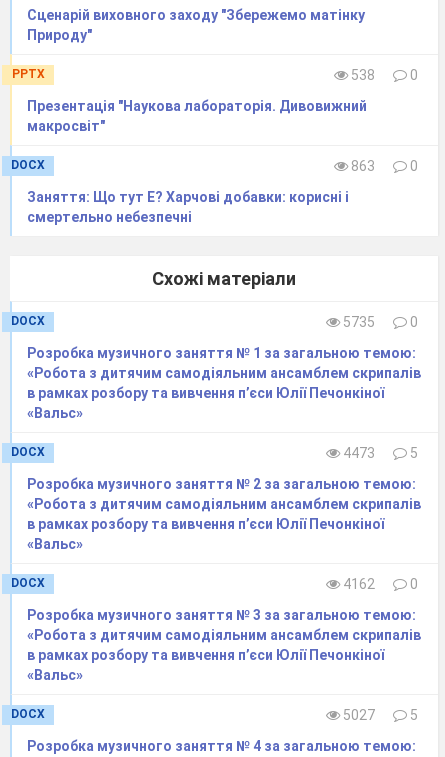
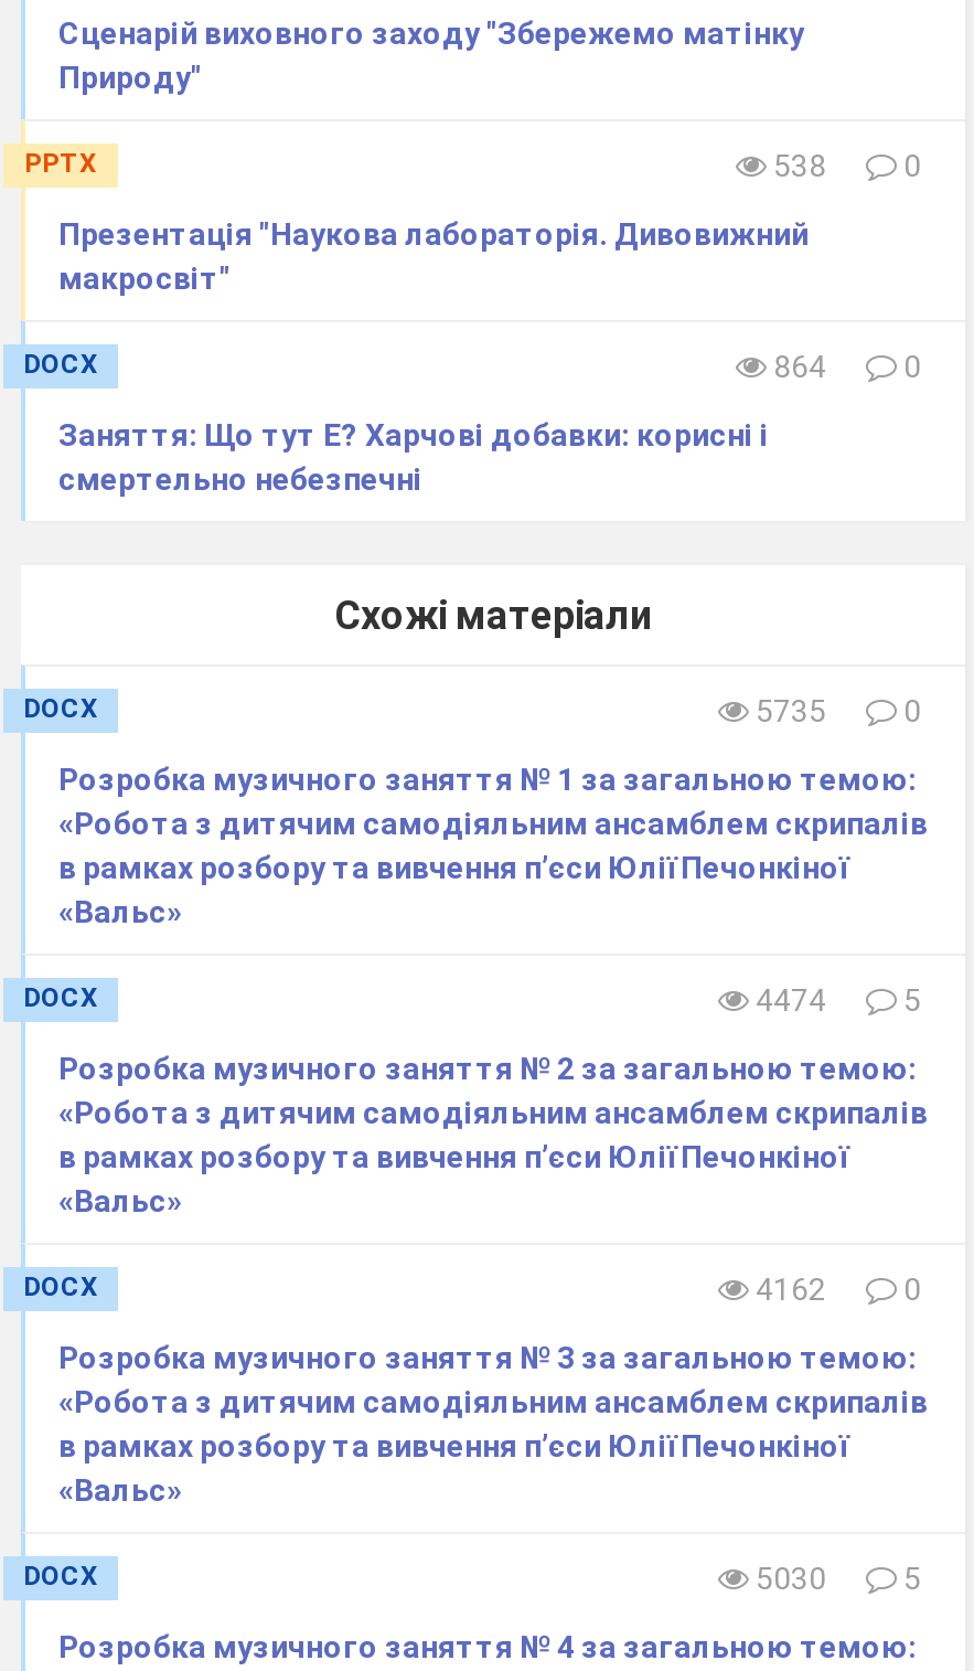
[348,158,418,174] 863 0 -> [767,349,921,384] 864 0
[340,445,418,461] 4473 5 -> [749,983,921,1018] 4474 5
[340,707,418,723] 5027 5 -> [749,1561,921,1596] 5030 5

